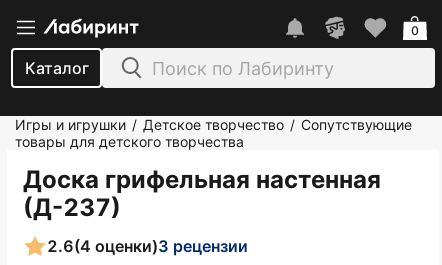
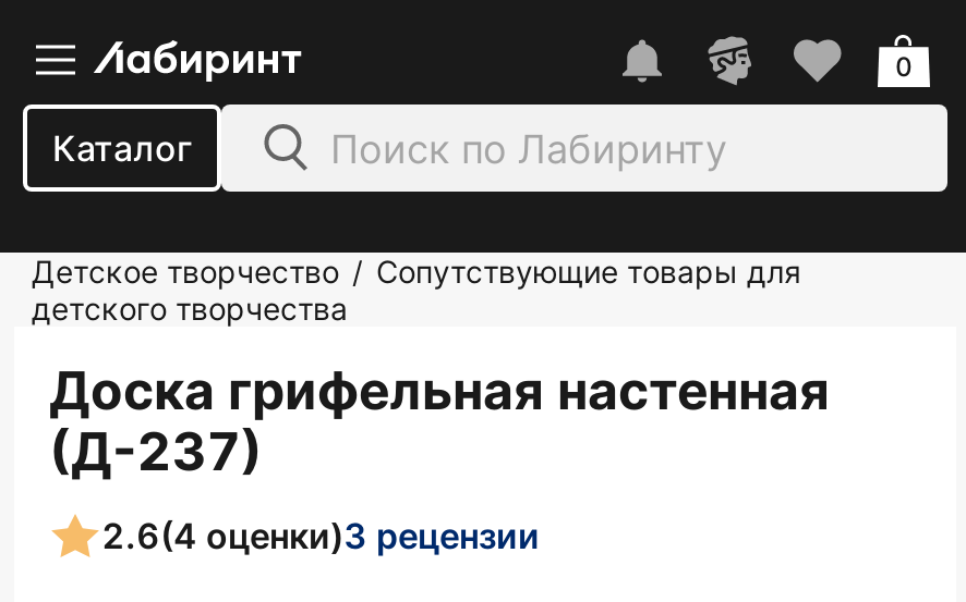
[15,116,412,150] Игры и игрушки / Детское творчество / Сопутствующие | товары для детского творчества -> [32,253,801,327] Детское творчество / Сопутствующие товары для | детского творчества

